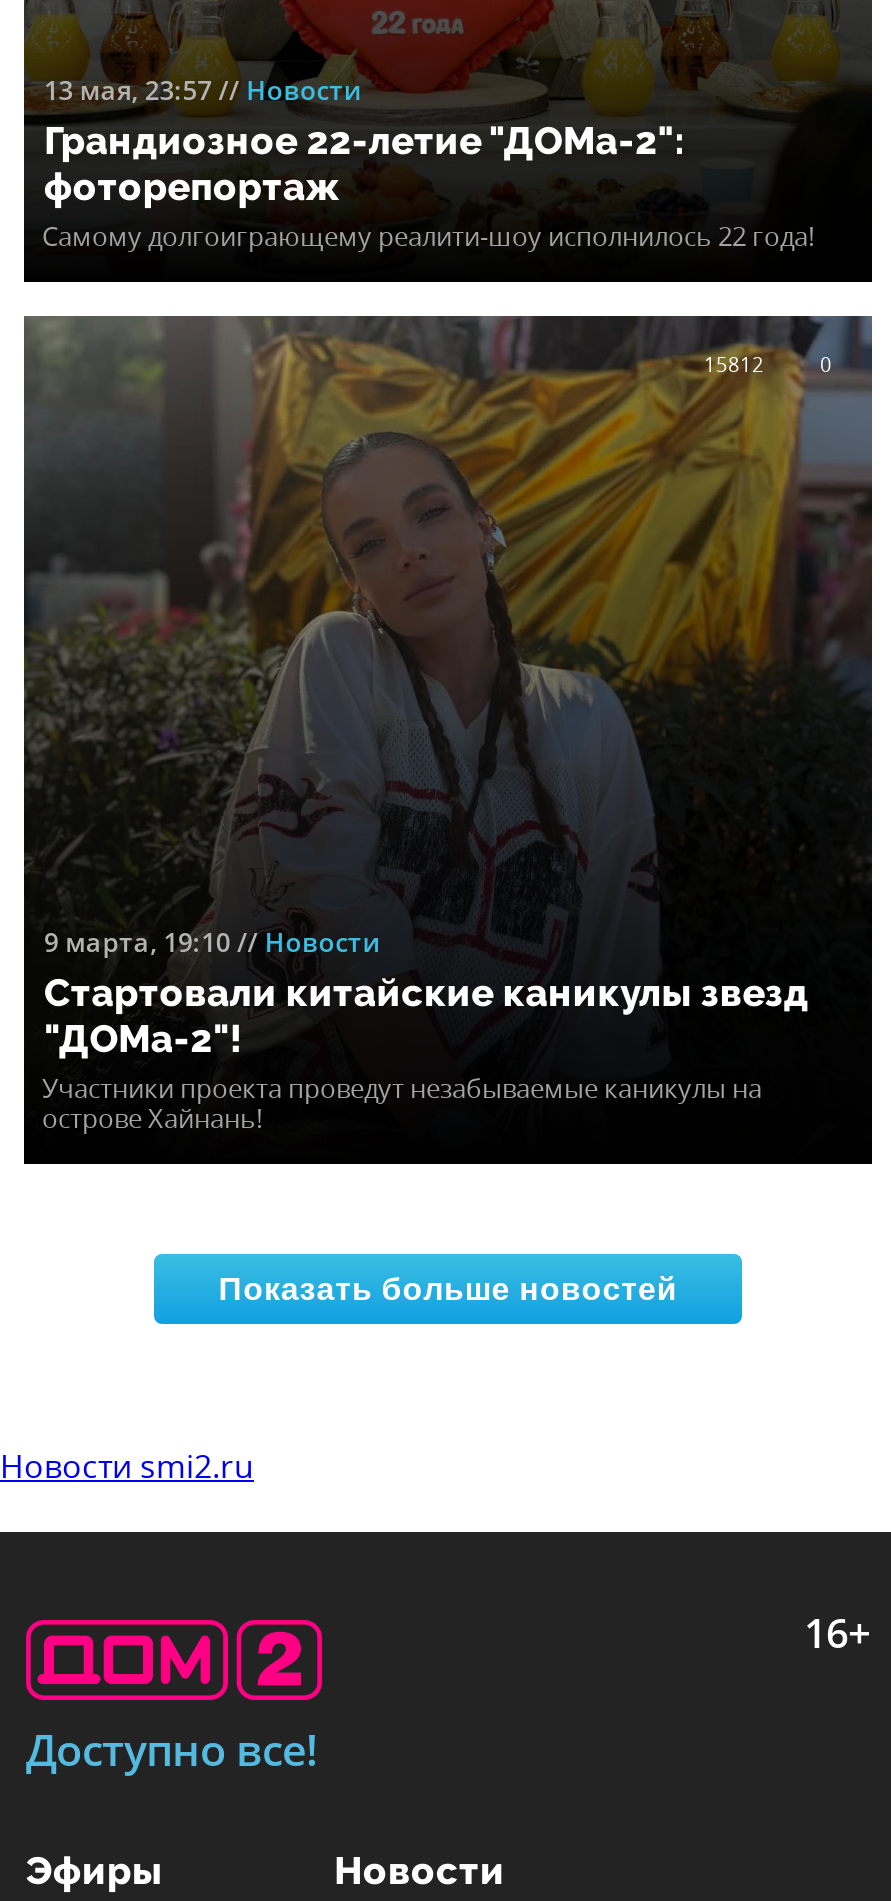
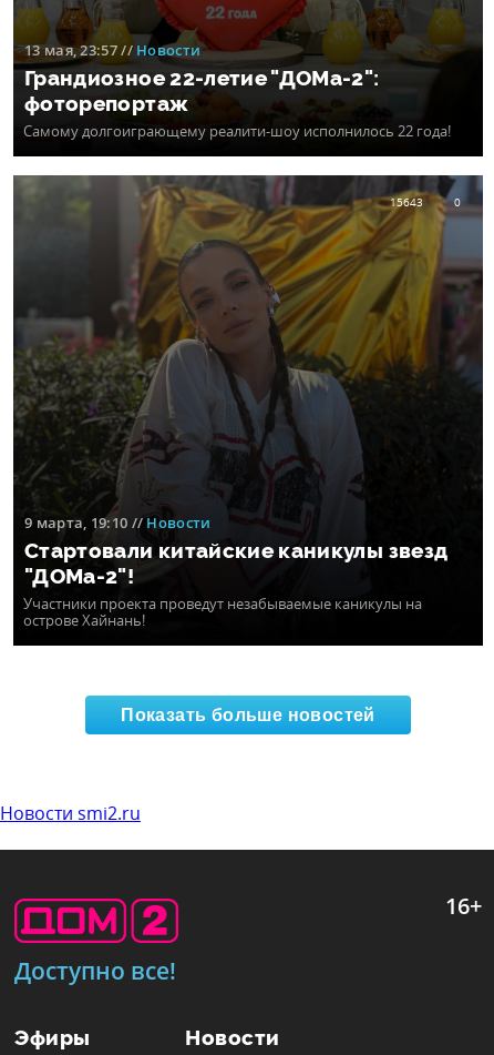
[704,351,764,377] 15812 -> [390,195,423,209] 15643

